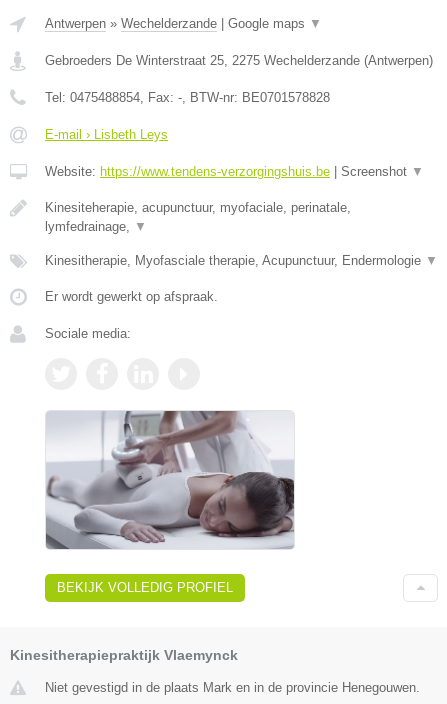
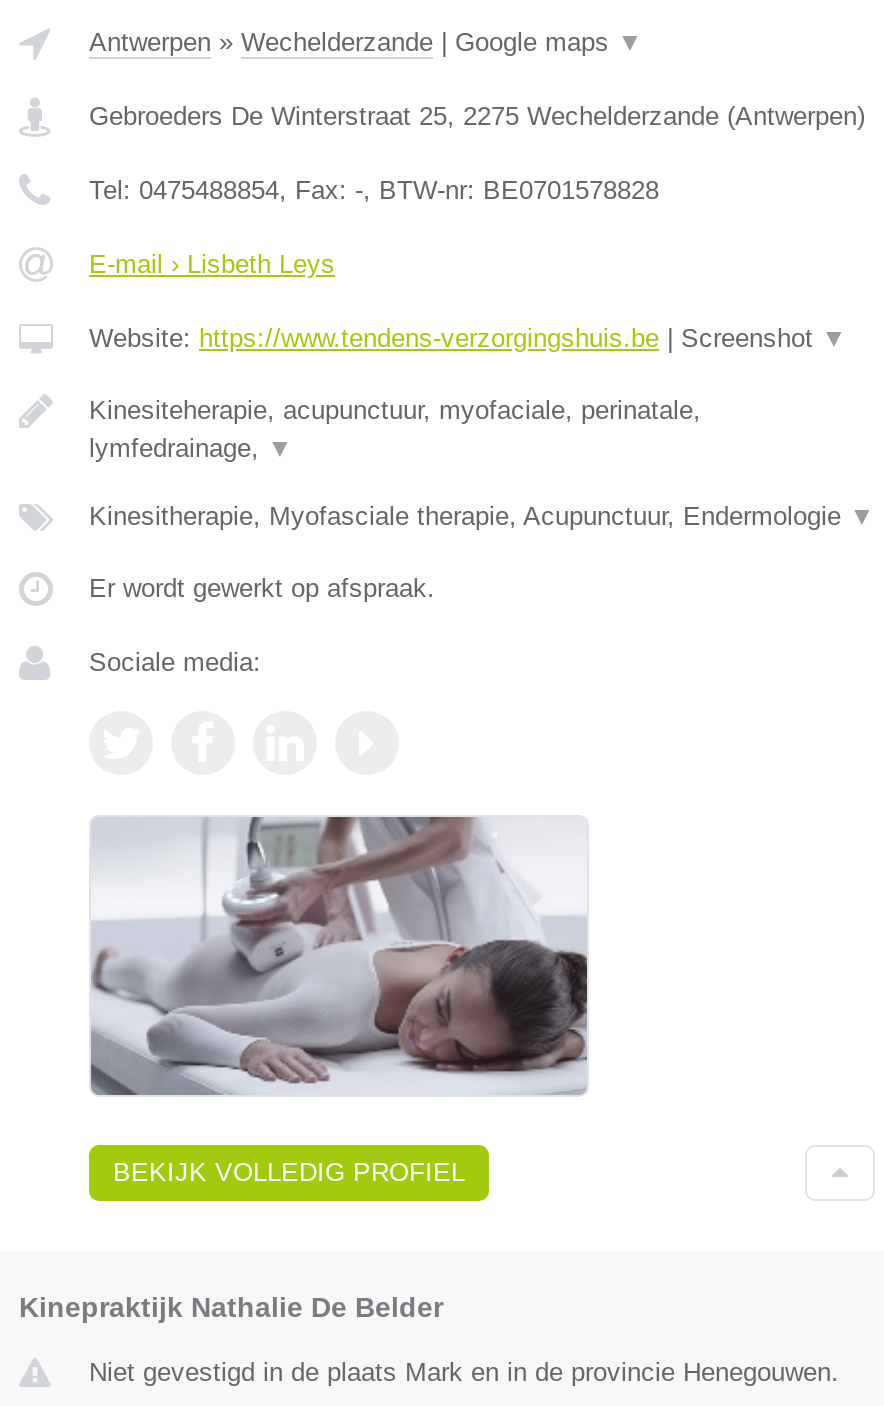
[10,647,238,663] Kinesitherapiepraktijk Vlaemynck -> [19,1290,443,1322] Kinepraktijk Nathalie De Belder

